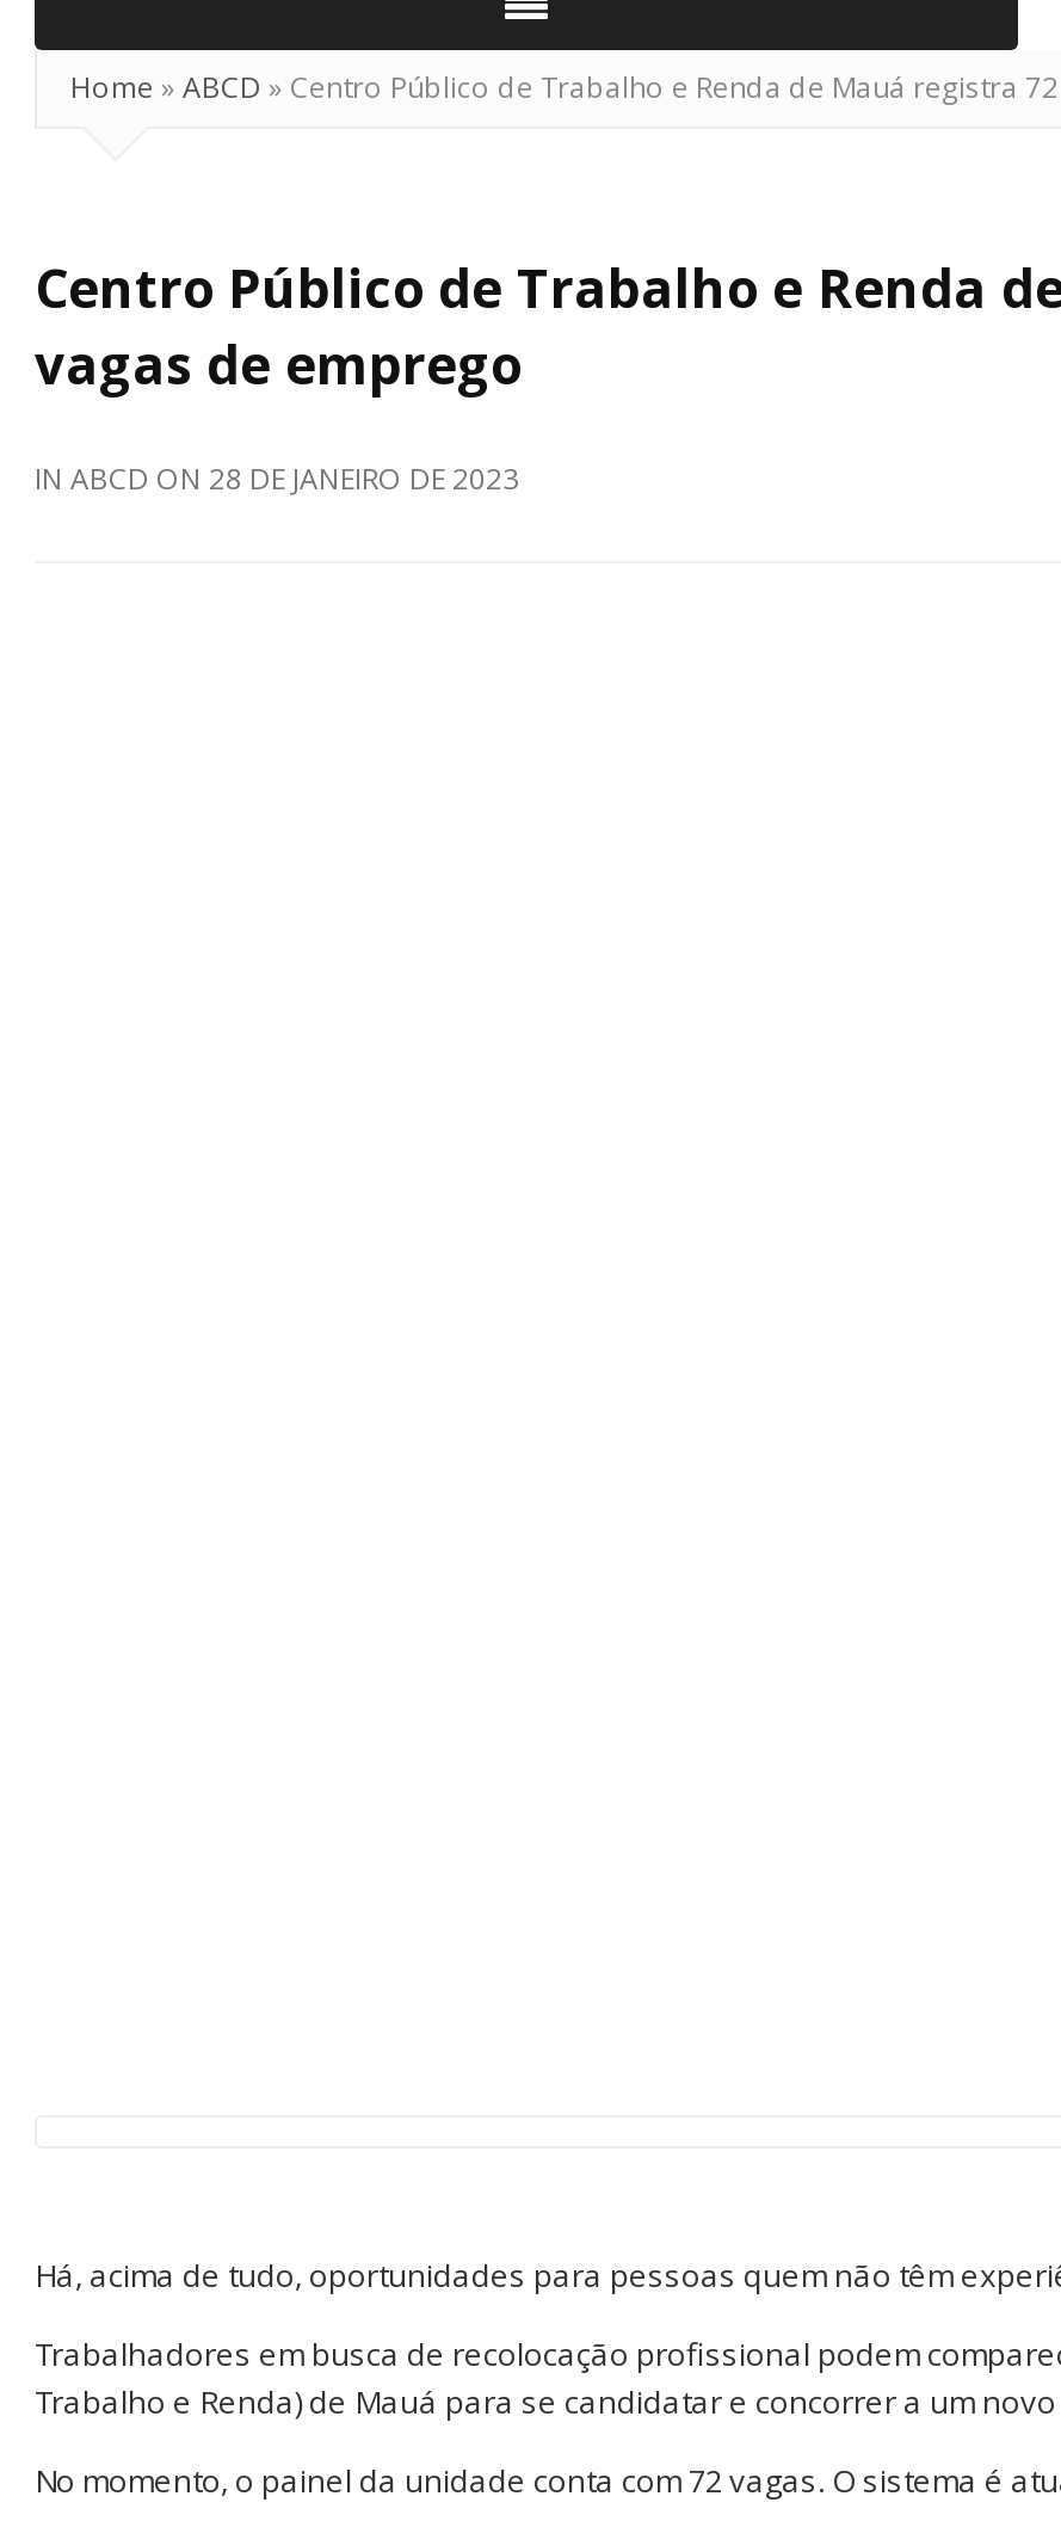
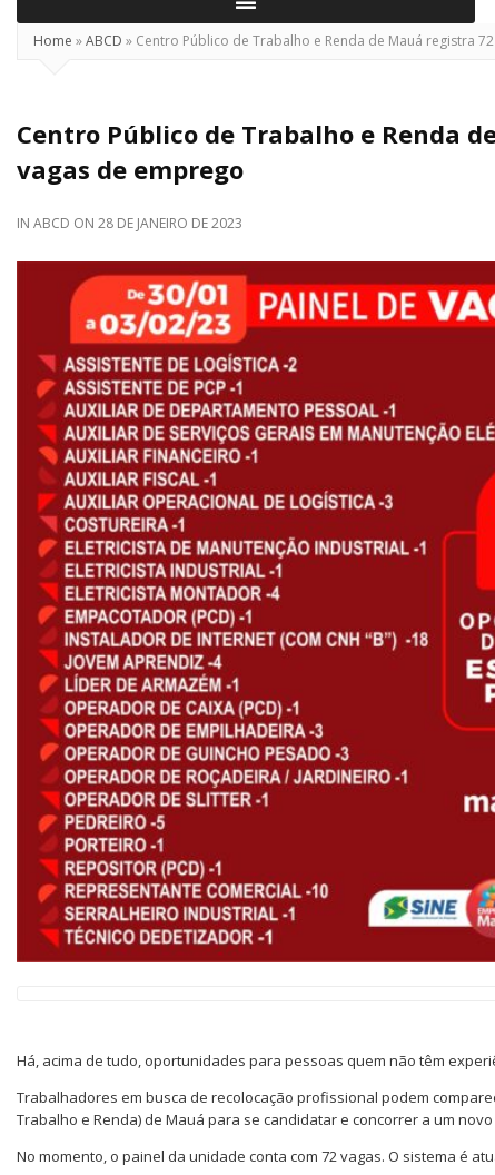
none -> [16,260,492,964] [image]

